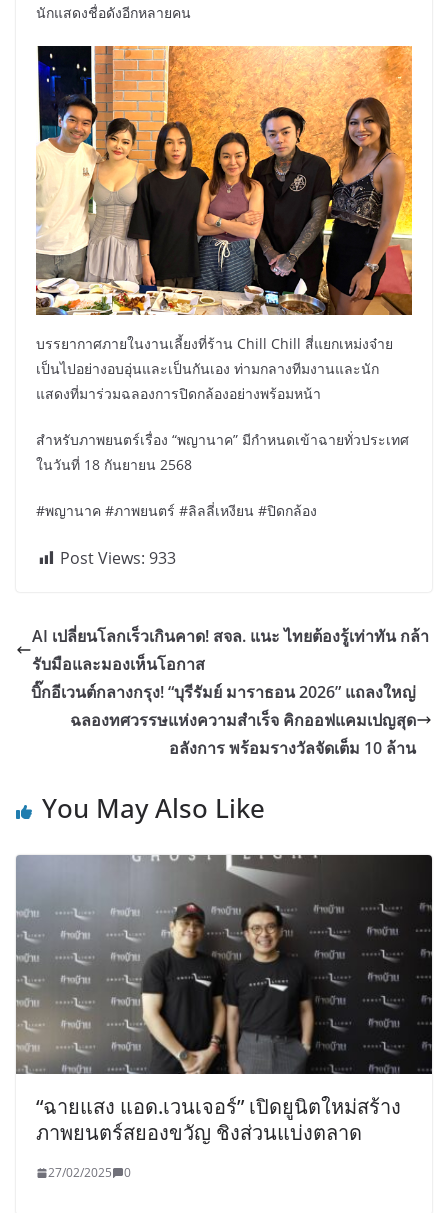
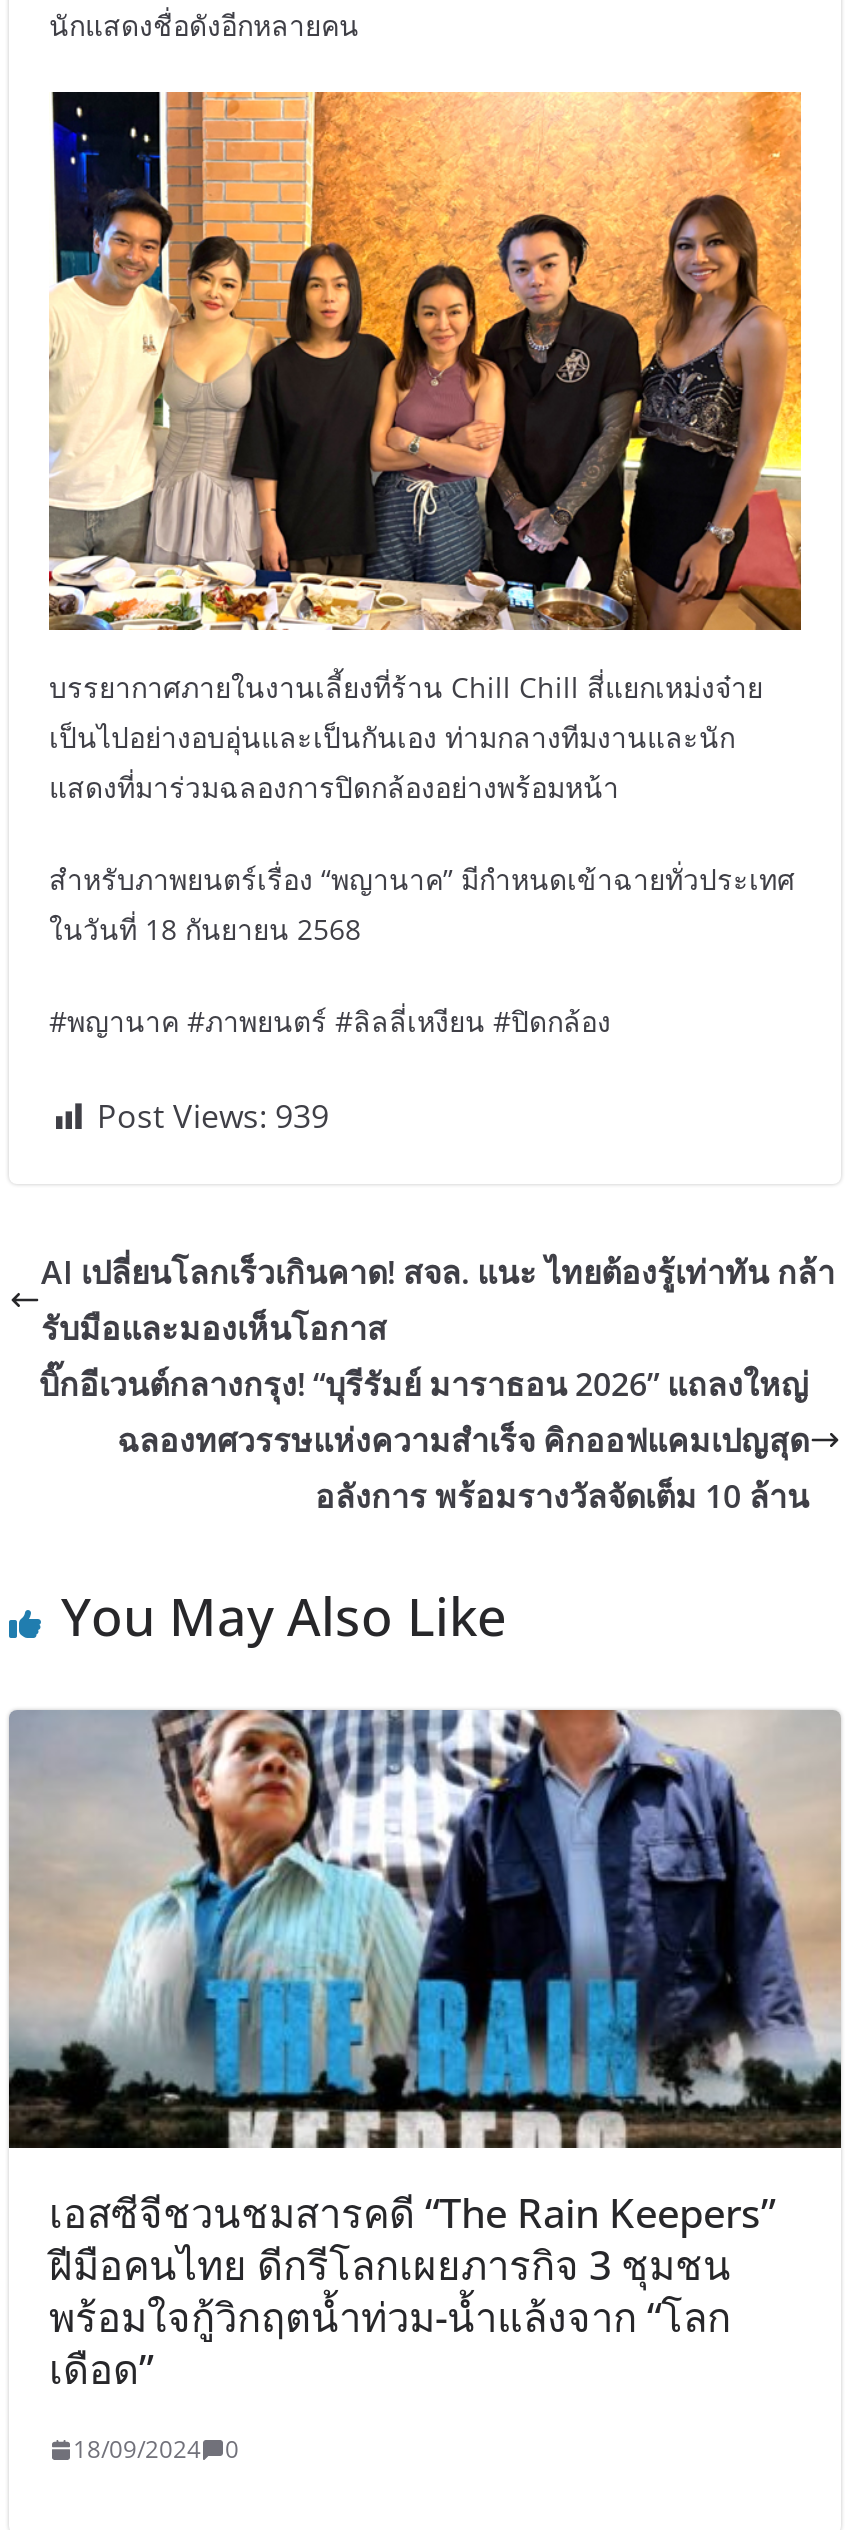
[60,547,176,569] Post Views: 933 -> [97,1095,329,1139] Post Views: 939
[16,854,433,1146] [image] | “ฉายแสง แอด.เวนเจอร์” เปิดยูนิตใหม่สร้าง | ภาพยนตร์สยองขวัญ ชิงส่วนแบ่งตลาด -> [9,1710,841,2396] [image] | เอสซีจีชวนชมสารคดี “The Rain Keepers” | ฝีมือคนไทย ดีกรีโลกเผยภารกิจ 3 ชุมชน | พร้อมใจกู้วิกฤตน้ำท่วม-น้ำแล้งจาก “โลก | เดือด”
[48,1164,131,1181] 27/02/2025 0 -> [73,2432,239,2466] 18/09/2024 0

